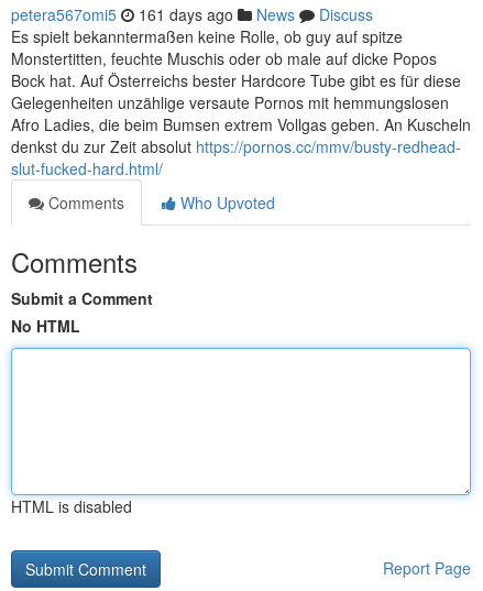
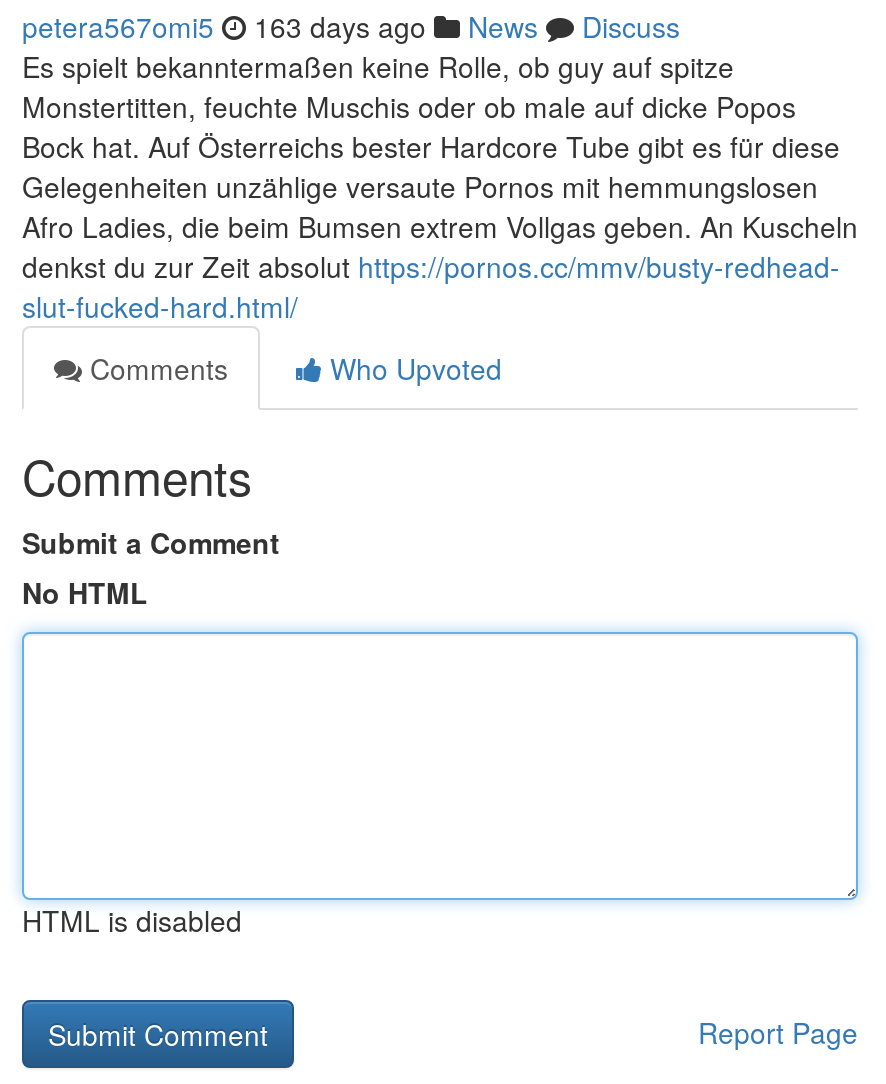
[11,3,373,25] petera567omi5 161 days ago News Discuss -> [22,6,680,46] petera567omi5 163 days ago News Discuss

